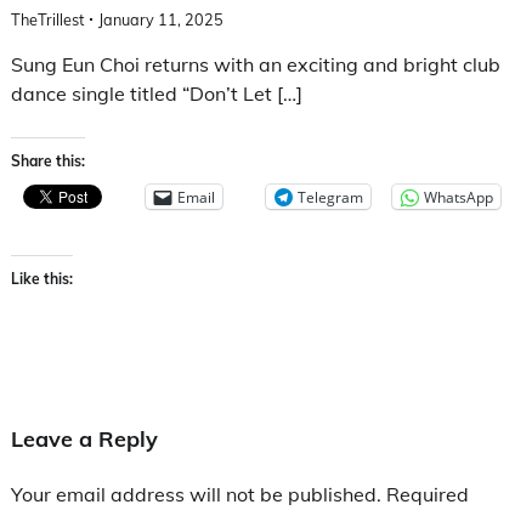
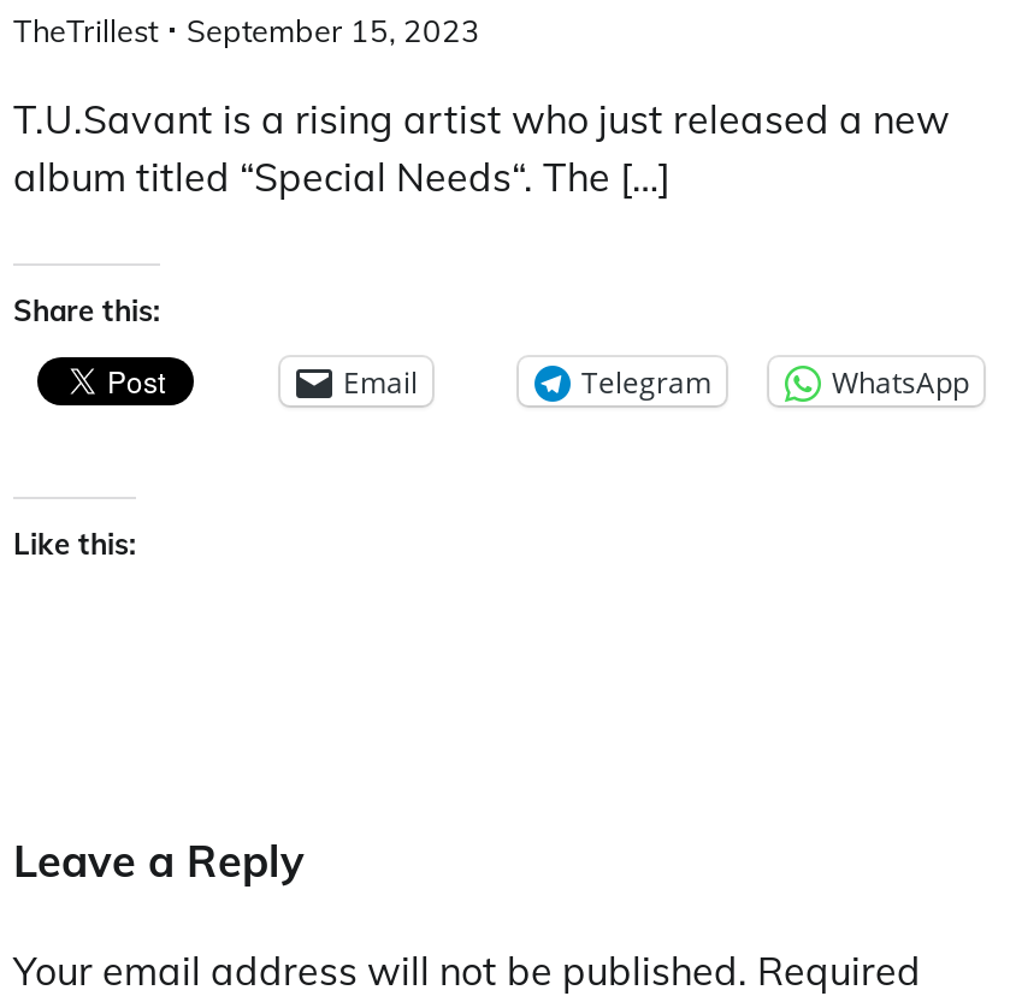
[11,10,223,29] TheTrillest January 11, 2025 -> [13,11,480,50] TheTrillest September 15, 2023
[11,52,500,106] Sung Eun Choi returns with an exciting and bright club | dance single titled “Don’t Let […] -> [13,96,950,201] T.U.Savant is a rising artist who just released a new | album titled “Special Needs“. The […]

